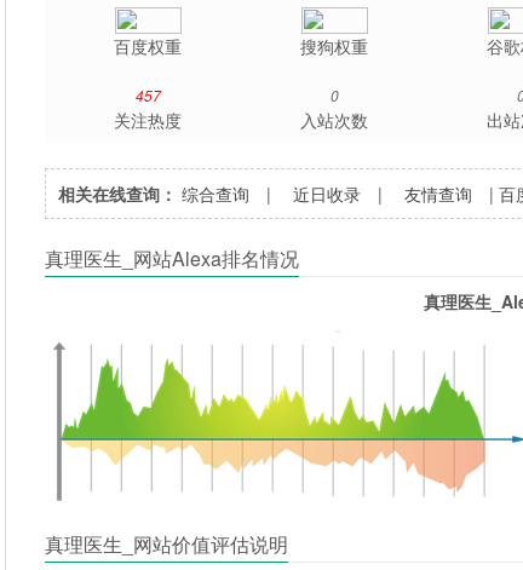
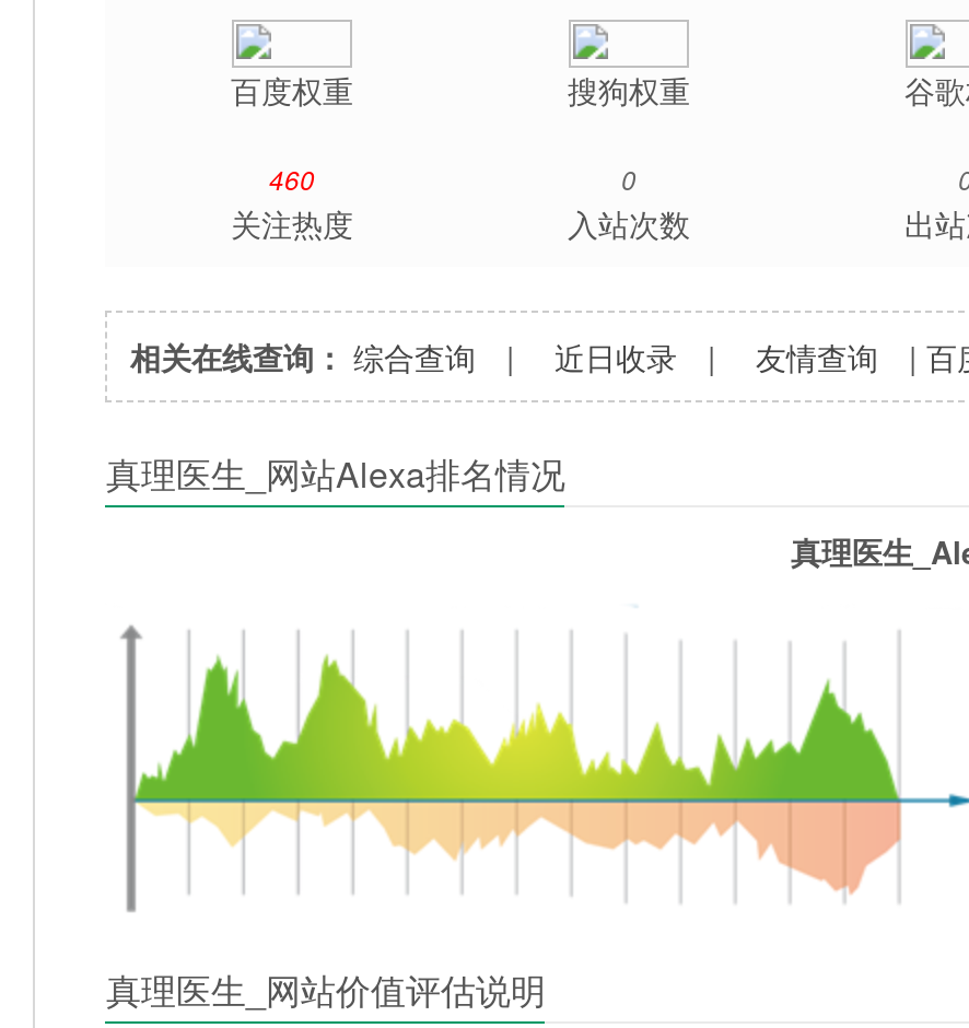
[135,85,161,105] 457 -> [269,160,315,197] 460

